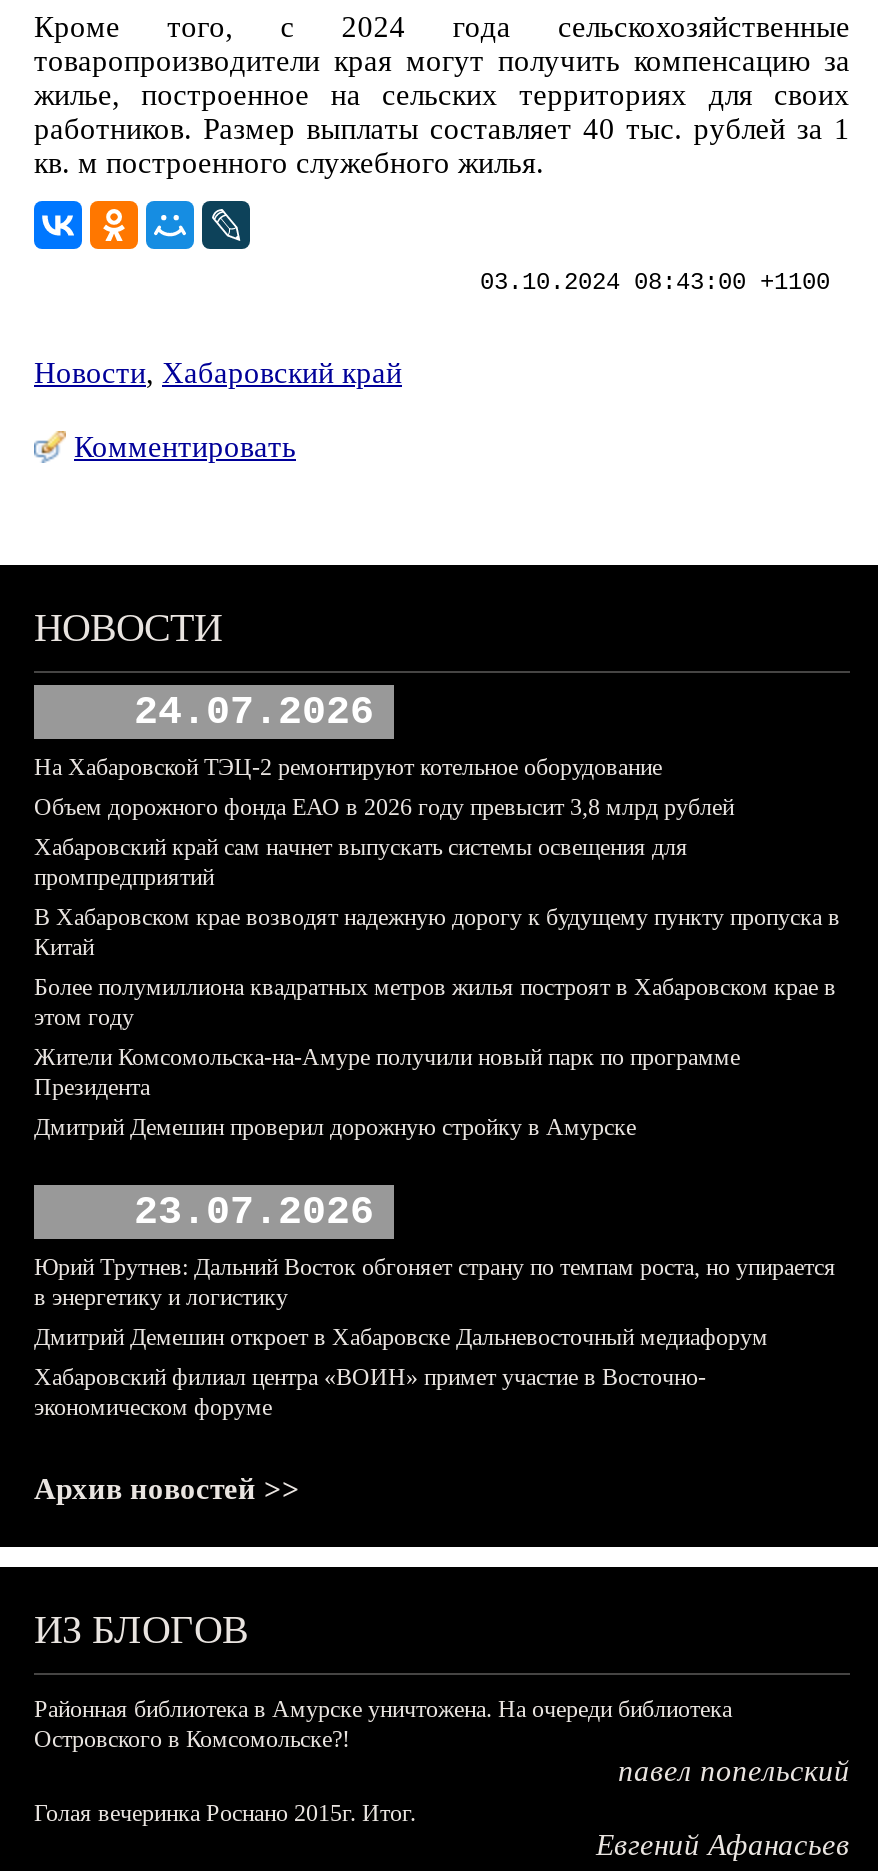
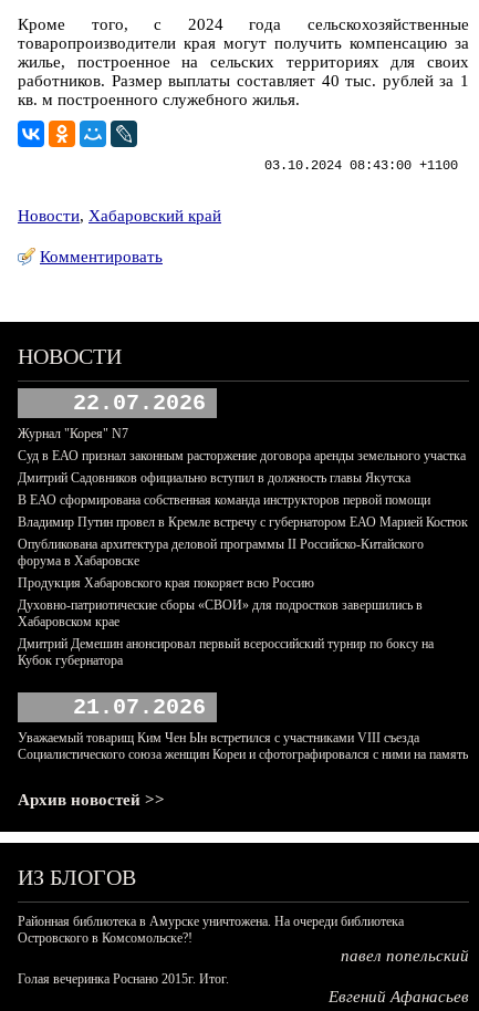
[34,689,840,1141] 24.07.2026 | На Хабаровской ТЭЦ-2 ремонтируют котельное оборудование | Объем дорожного фонда ЕАО в 2026 году превысит 3,8 млрд рублей | Хабаровский край сам начнет выпускать системы освещения для | промпредприятий | В Хабаровском крае возводят надежную дорогу к будущему пункту пропуска в | Китай | Более полумиллиона квадратных метров жилья построят в Хабаровском крае в | этом году | Жители Комсомольска-на-Амуре получили новый парк по программе | Президента | Дмитрий Демешин проверил дорожную стройку в Амурске -> [18,390,468,668] 22.07.2026 | Журнал "Корея" N7 | Суд в ЕАО признал законным расторжение договора аренды земельного участка | Дмитрий Садовников официально вступил в должность главы Якутска | В ЕАО сформирована собственная команда инструкторов первой помощи | Владимир Путин провел в Кремле встречу с губернатором ЕАО Марией Костюк | Опубликована архитектура деловой программы II Российско-Китайского | форума в Хабаровске | Продукция Хабаровского края покоряет всю Россию | Духовно-патриотические сборы «СВОИ» для подростков завершились в | Хабаровском крае | Дмитрий Демешин анонсировал первый всероссийский турнир по боксу на | Кубок губернатора
[34,1189,836,1421] 23.07.2026 | Юрий Трутнев: Дальний Восток обгоняет страну по темпам роста, но упирается | в энергетику и логистику | Дмитрий Демешин откроет в Хабаровске Дальневосточный медиафорум | Хабаровский филиал центра «ВОИН» примет участие в Восточно- | экономическом форуме -> [18,695,468,762] 21.07.2026 | Уважаемый товарищ Ким Чен Ын встретился с участниками VIII съезда | Социалистического союза женщин Кореи и сфотографировался с ними на память

